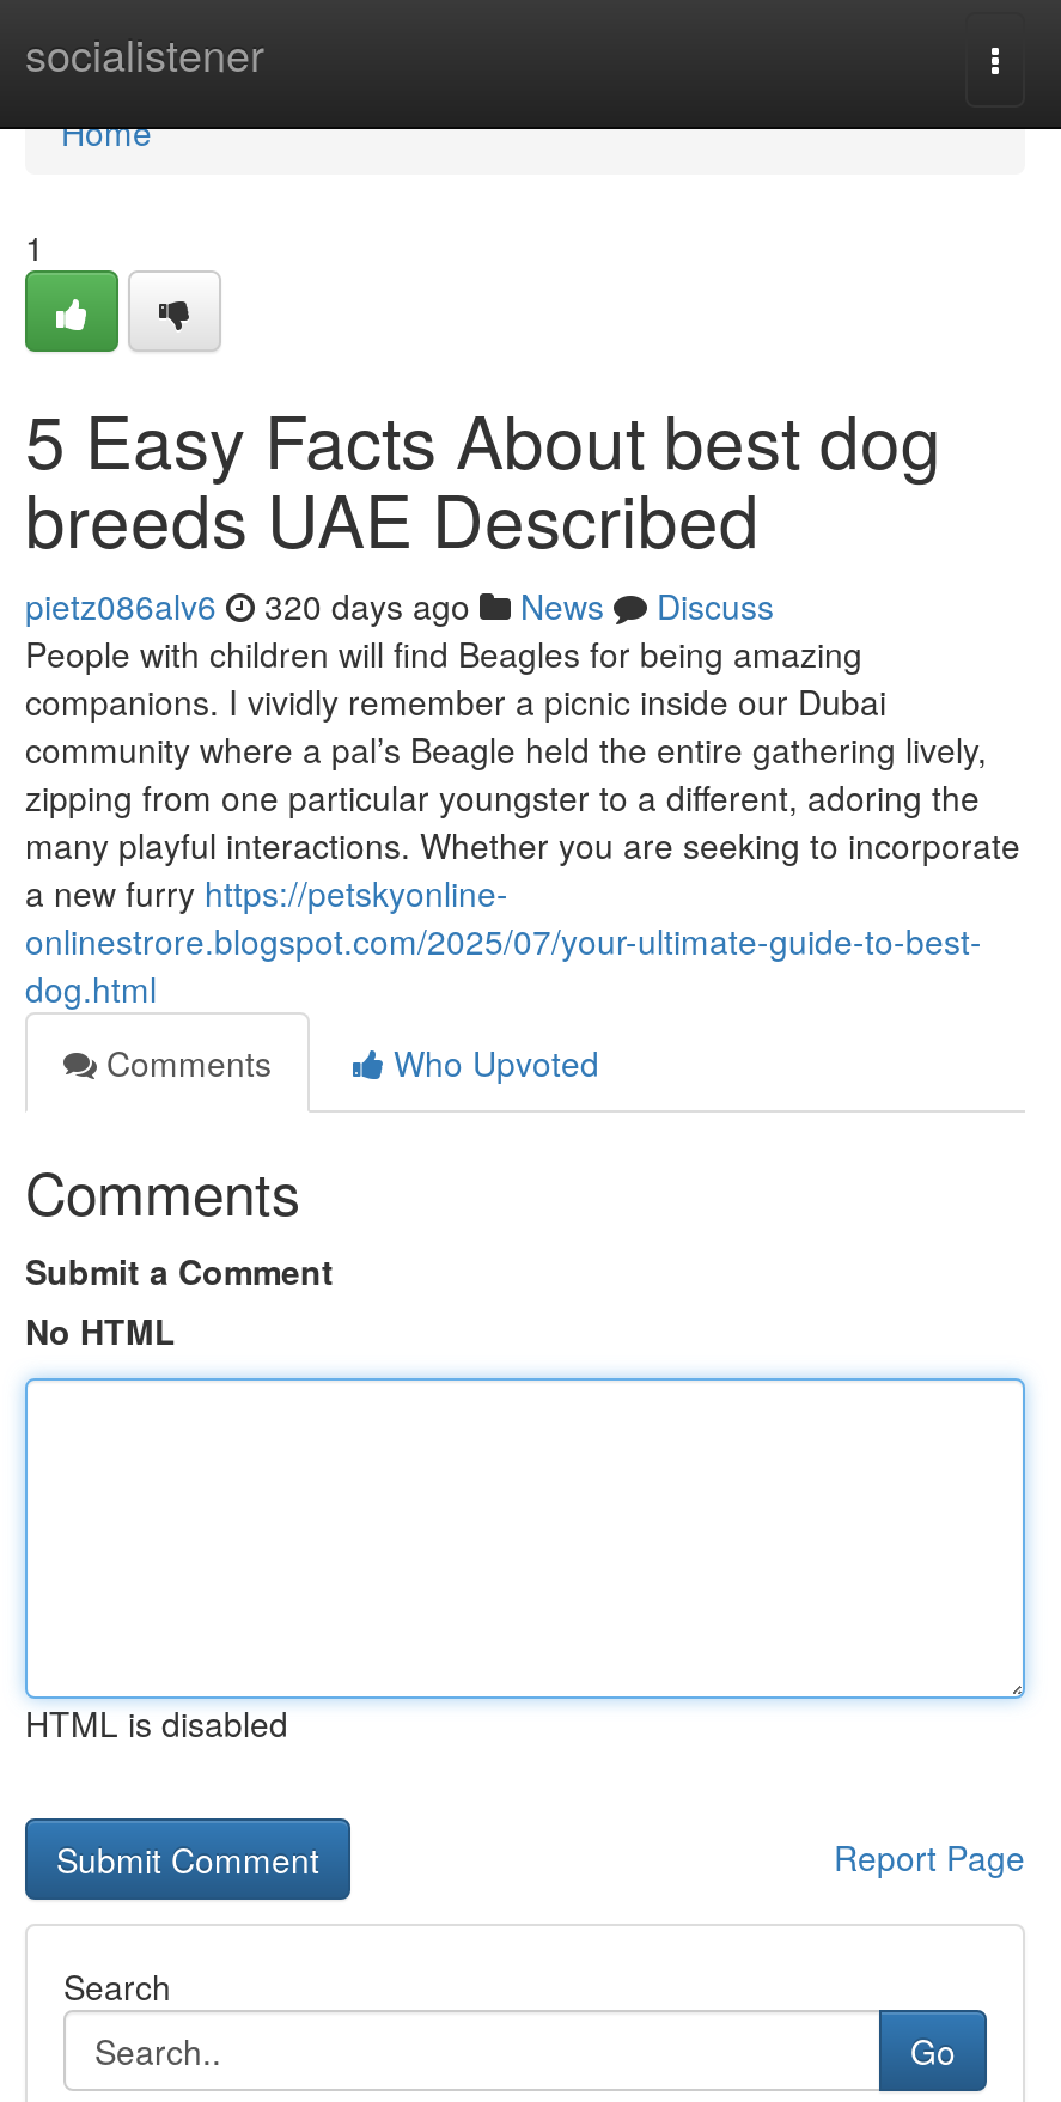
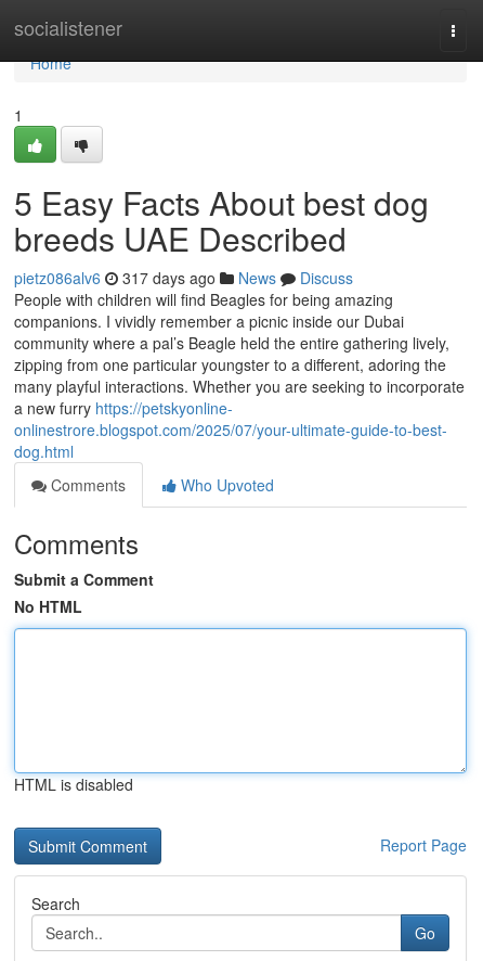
[25,581,774,629] pietz086alv6 320 days ago News Discuss -> [14,267,353,289] pietz086alv6 317 days ago News Discuss

